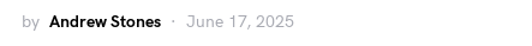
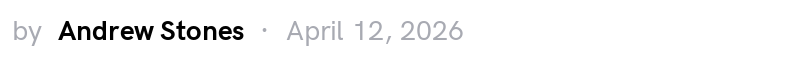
[186,12,294,32] June 17, 2025 -> [286,14,464,48] April 12, 2026

